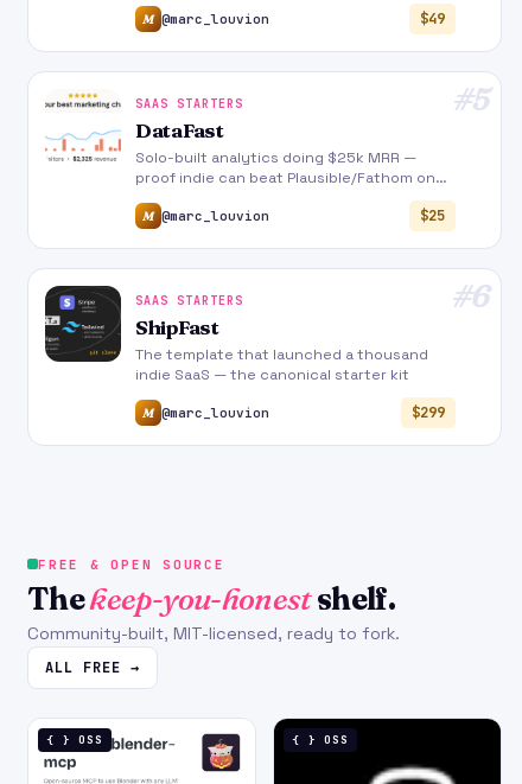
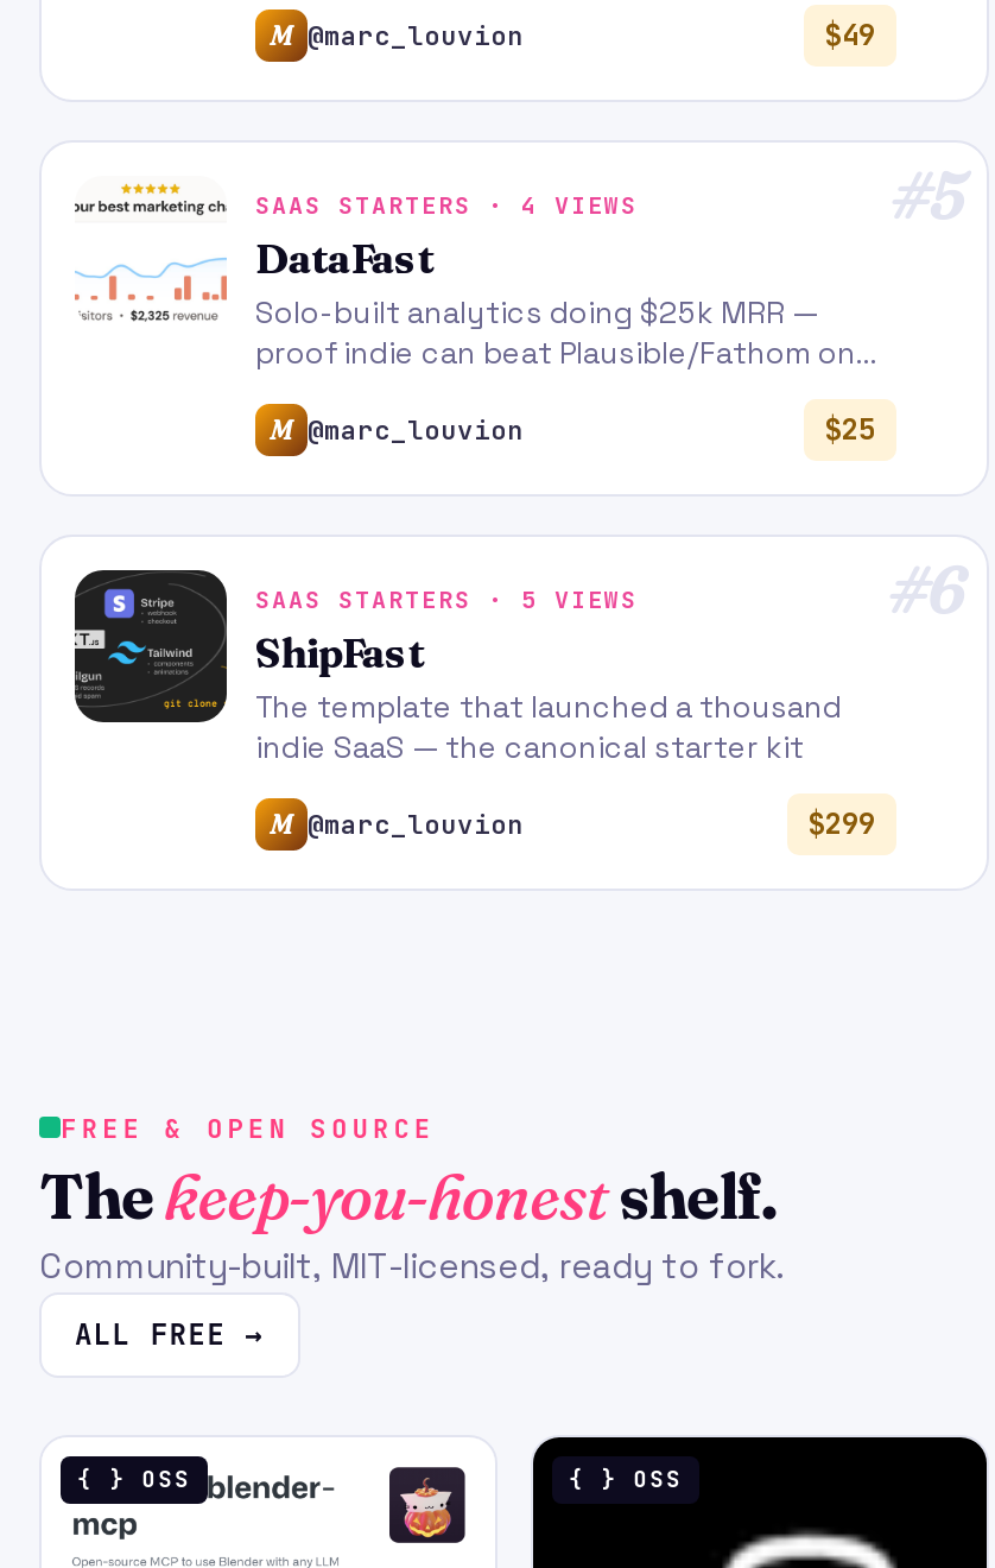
[135,96,243,112] SAAS STARTERS -> [255,191,638,221] SAAS STARTERS · 4 VIEWS
[135,293,243,309] SAAS STARTERS -> [255,585,638,616] SAAS STARTERS · 5 VIEWS

